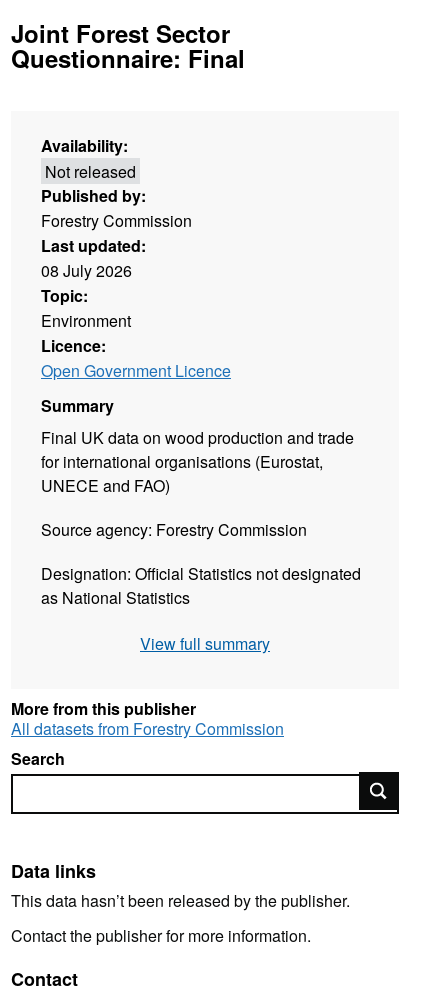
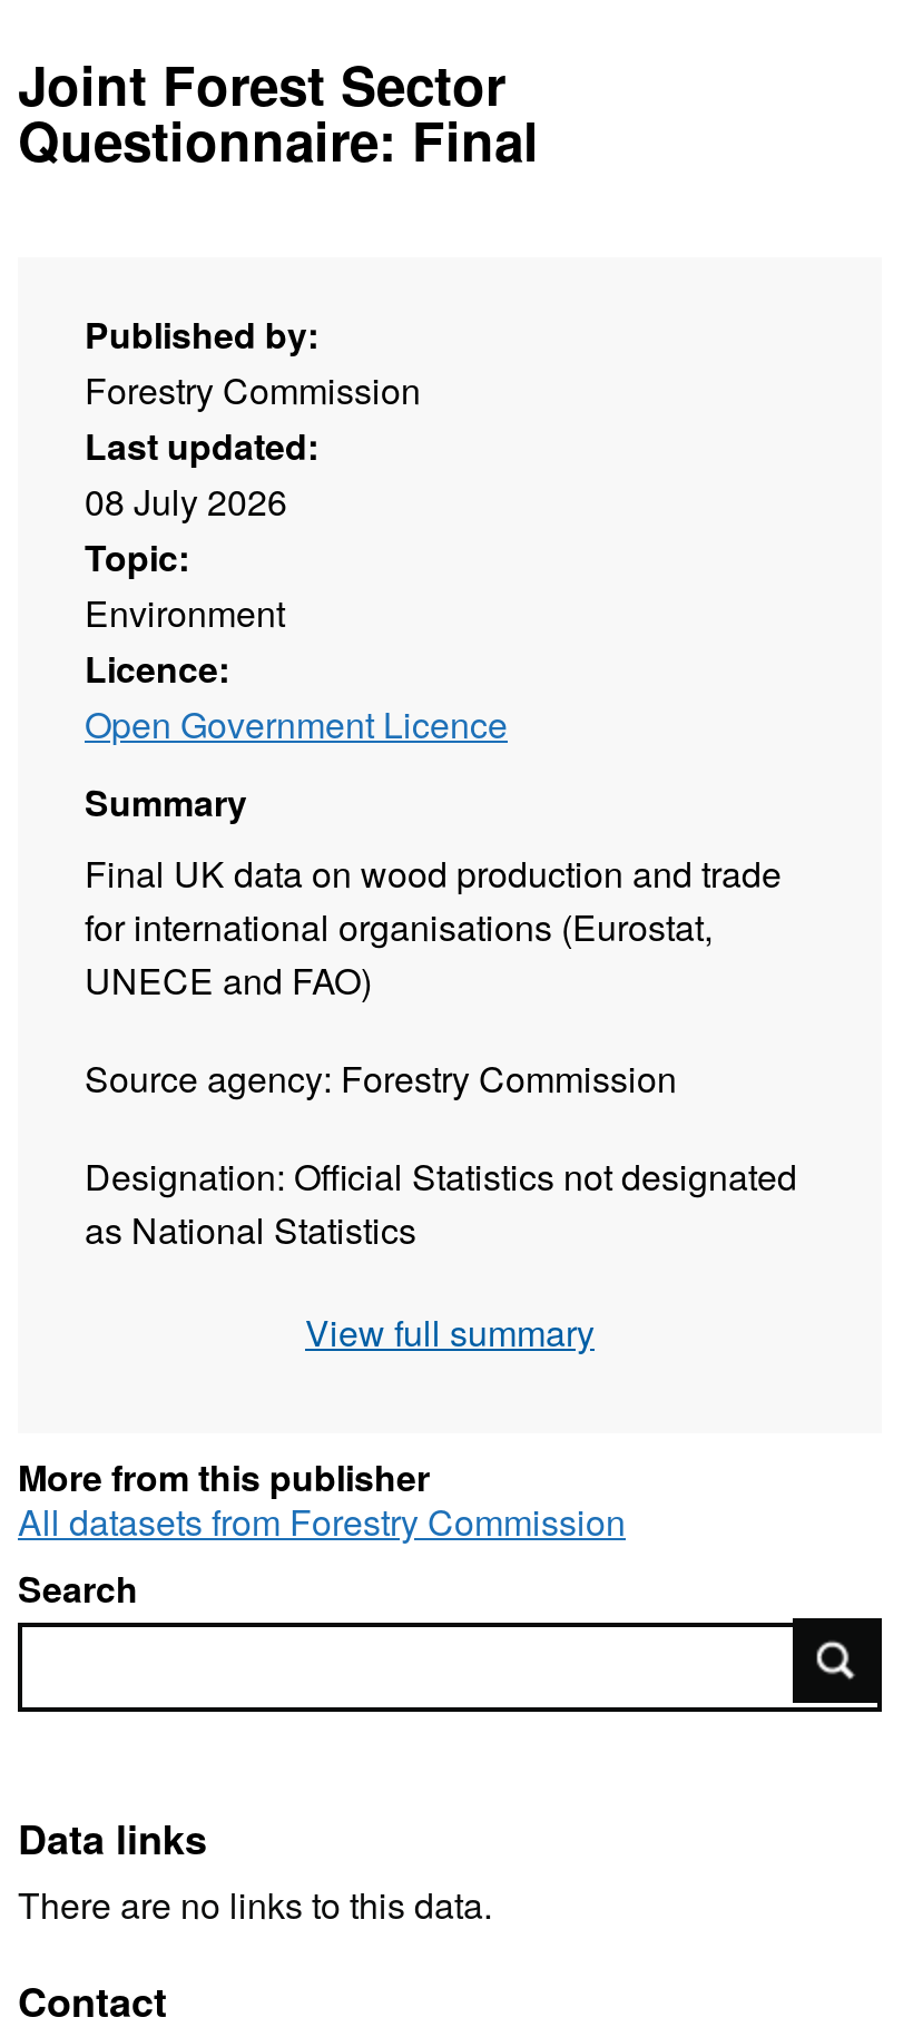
[41,134,136,182] Availability: | Not released -> none
[11,889,350,947] This data hasn’t been released by the publisher. | Contact the publisher for more information. -> [18,1880,492,1931] There are no links to this data.

